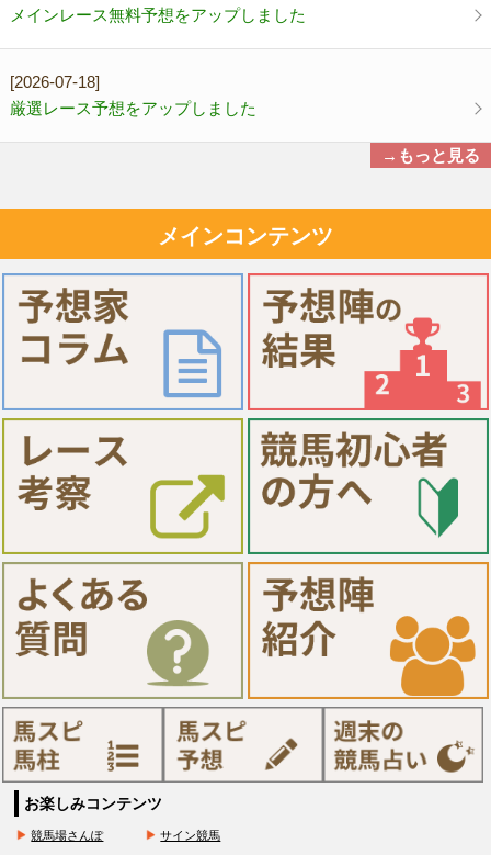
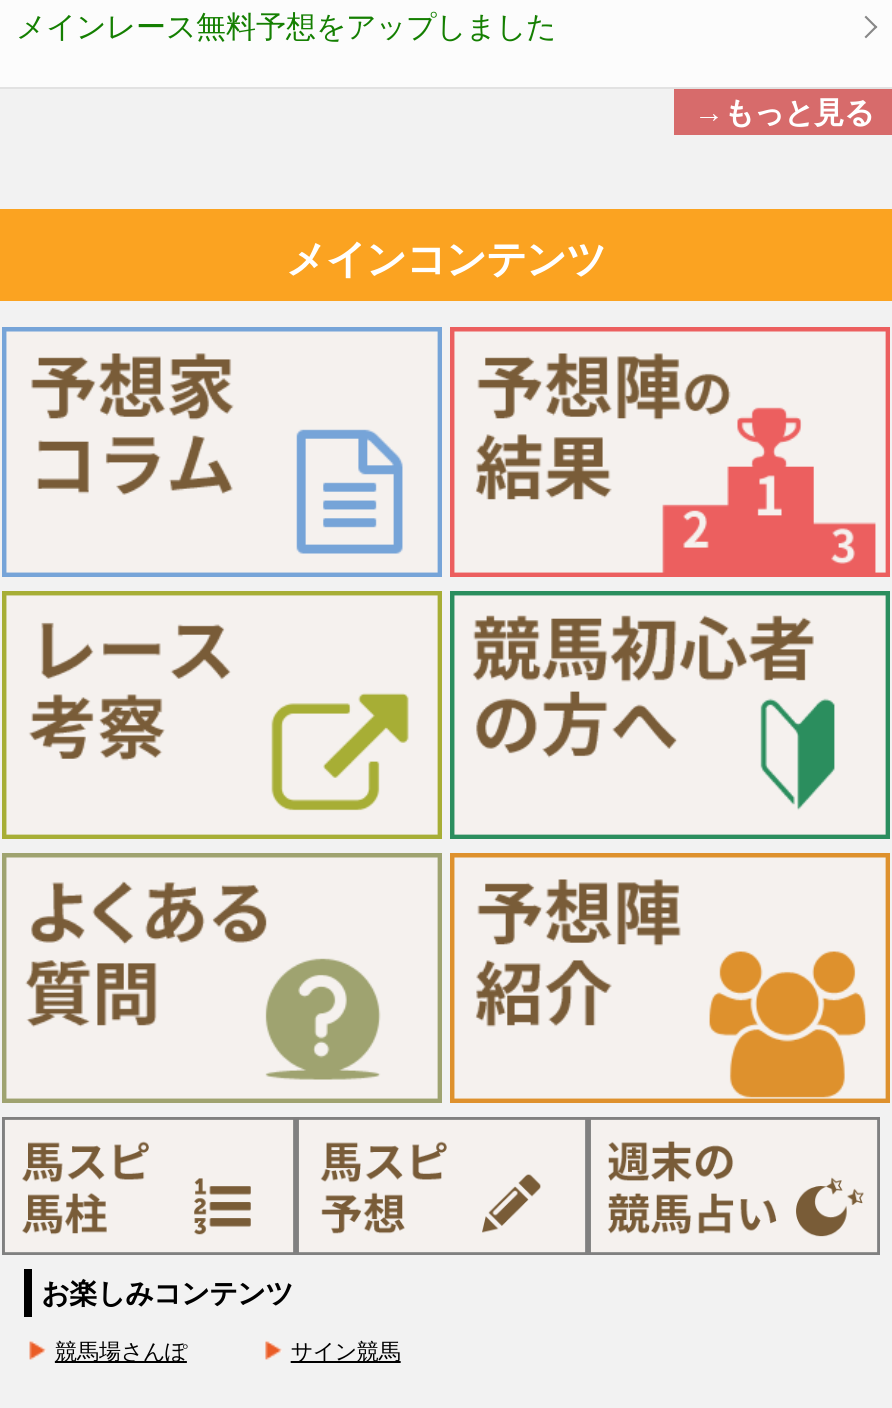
[10,72,256,117] [2026-07-18] | 厳選レース予想をアップしました -> none

